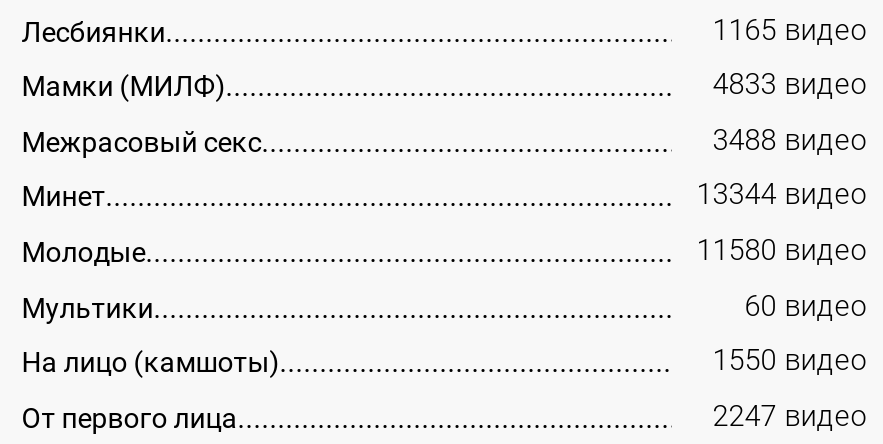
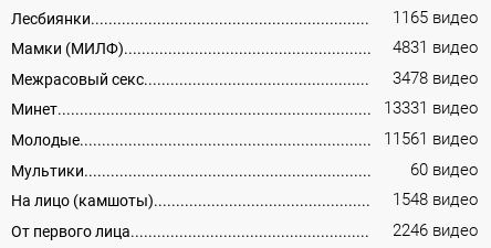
[713,68,867,102] 4833 видео -> [393,39,478,58] 4831 видео
[713,124,867,158] 3488 видео -> [393,69,478,88] 3478 видео
[697,179,867,213] 13344 видео -> [384,100,478,118] 13331 видео
[697,234,867,268] 11580 видео -> [384,130,478,149] 11561 видео
[713,344,867,378] 1550 видео -> [393,191,478,210] 1548 видео
[713,400,867,434] 2247 видео -> [393,221,478,240] 2246 видео

